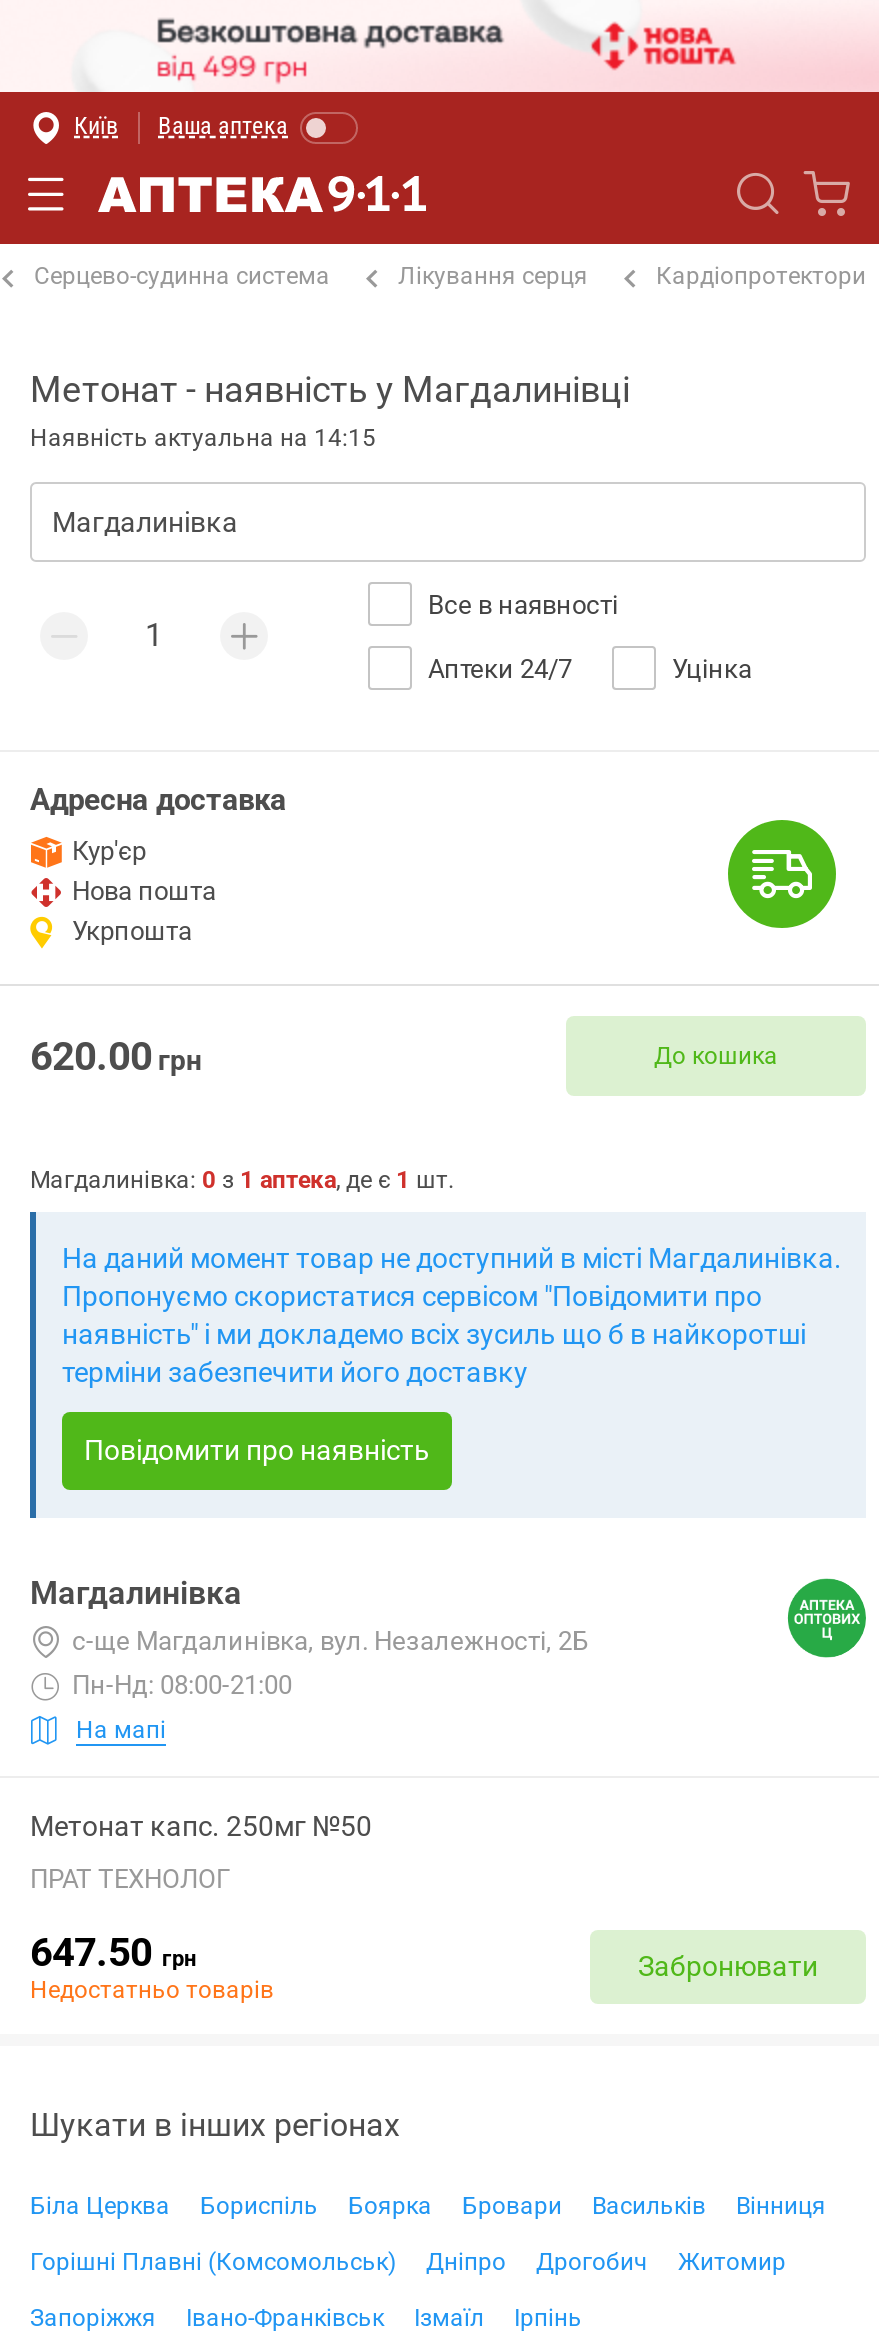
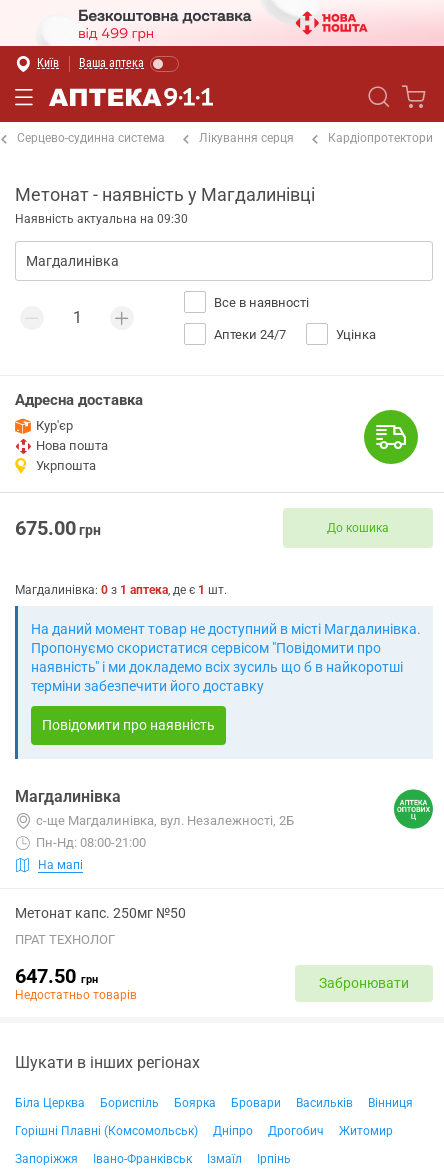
[30,424,376,452] Наявність актуальна на 14:15 -> [15,212,188,226] Наявність актуальна на 09:30
[30,1032,202,1080] 620.00 грн -> [15,516,101,540] 675.00 грн

